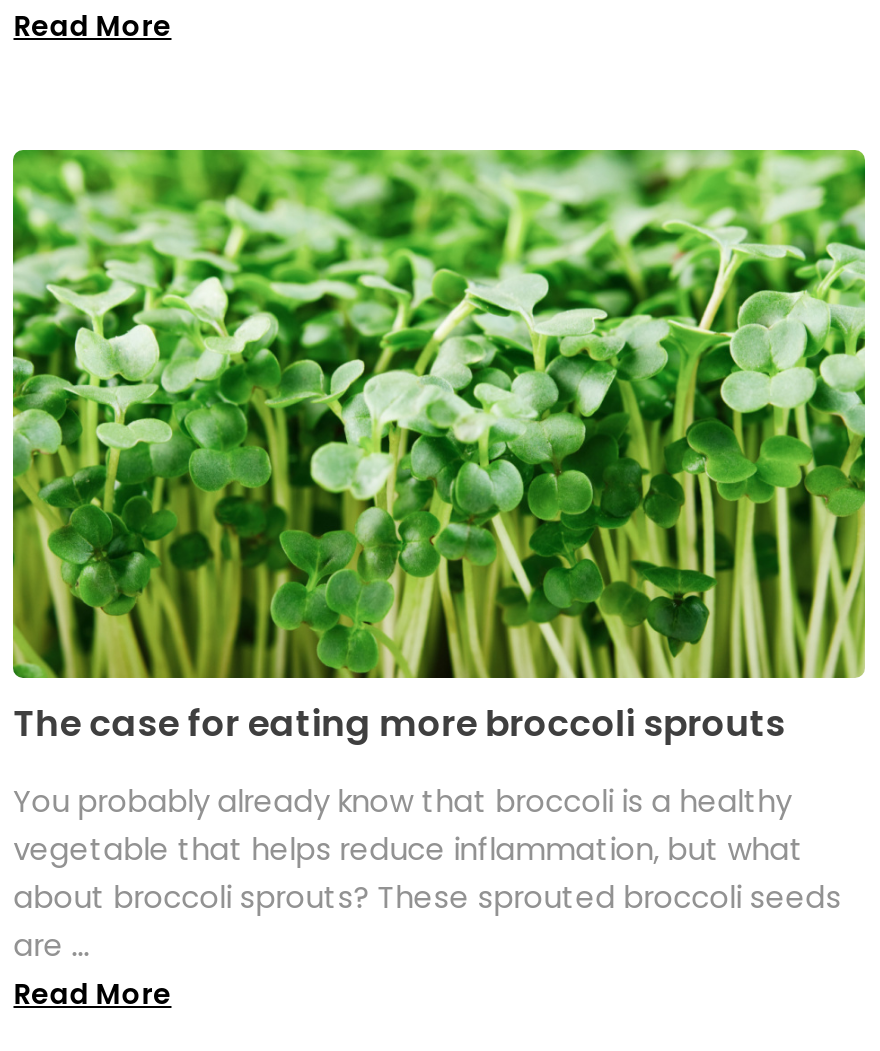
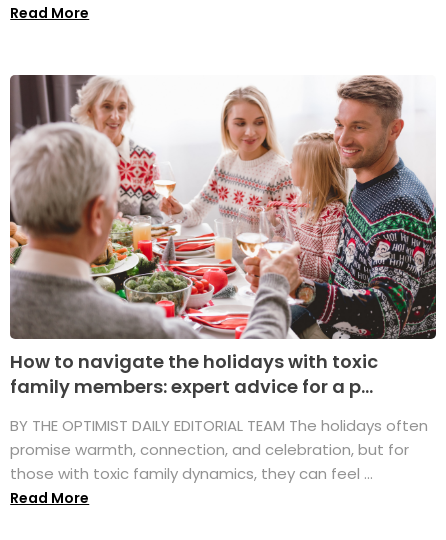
[11,148,867,748] [image] | The case for eating more broccoli sprouts -> [9,74,437,399] [image] | How to navigate the holidays with toxic | family members: expert advice for a p...
[13,780,841,966] You probably already know that broccoli is a healthy | vegetable that helps reduce inflammation, but what | about broccoli sprouts? These sprouted broccoli seeds | are ... -> [10,415,428,484] BY THE OPTIMIST DAILY EDITORIAL TEAM The holidays often | promise warmth, connection, and celebration, but for | those with toxic family dynamics, they can feel ...

